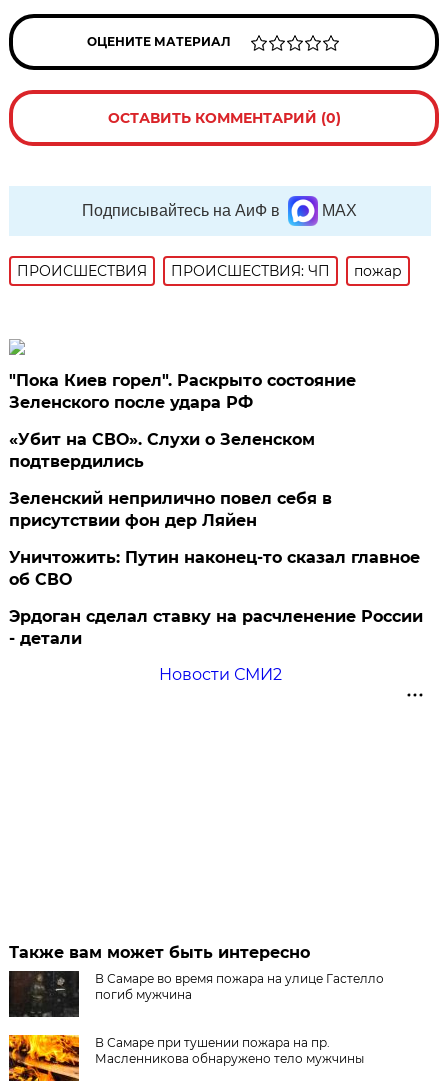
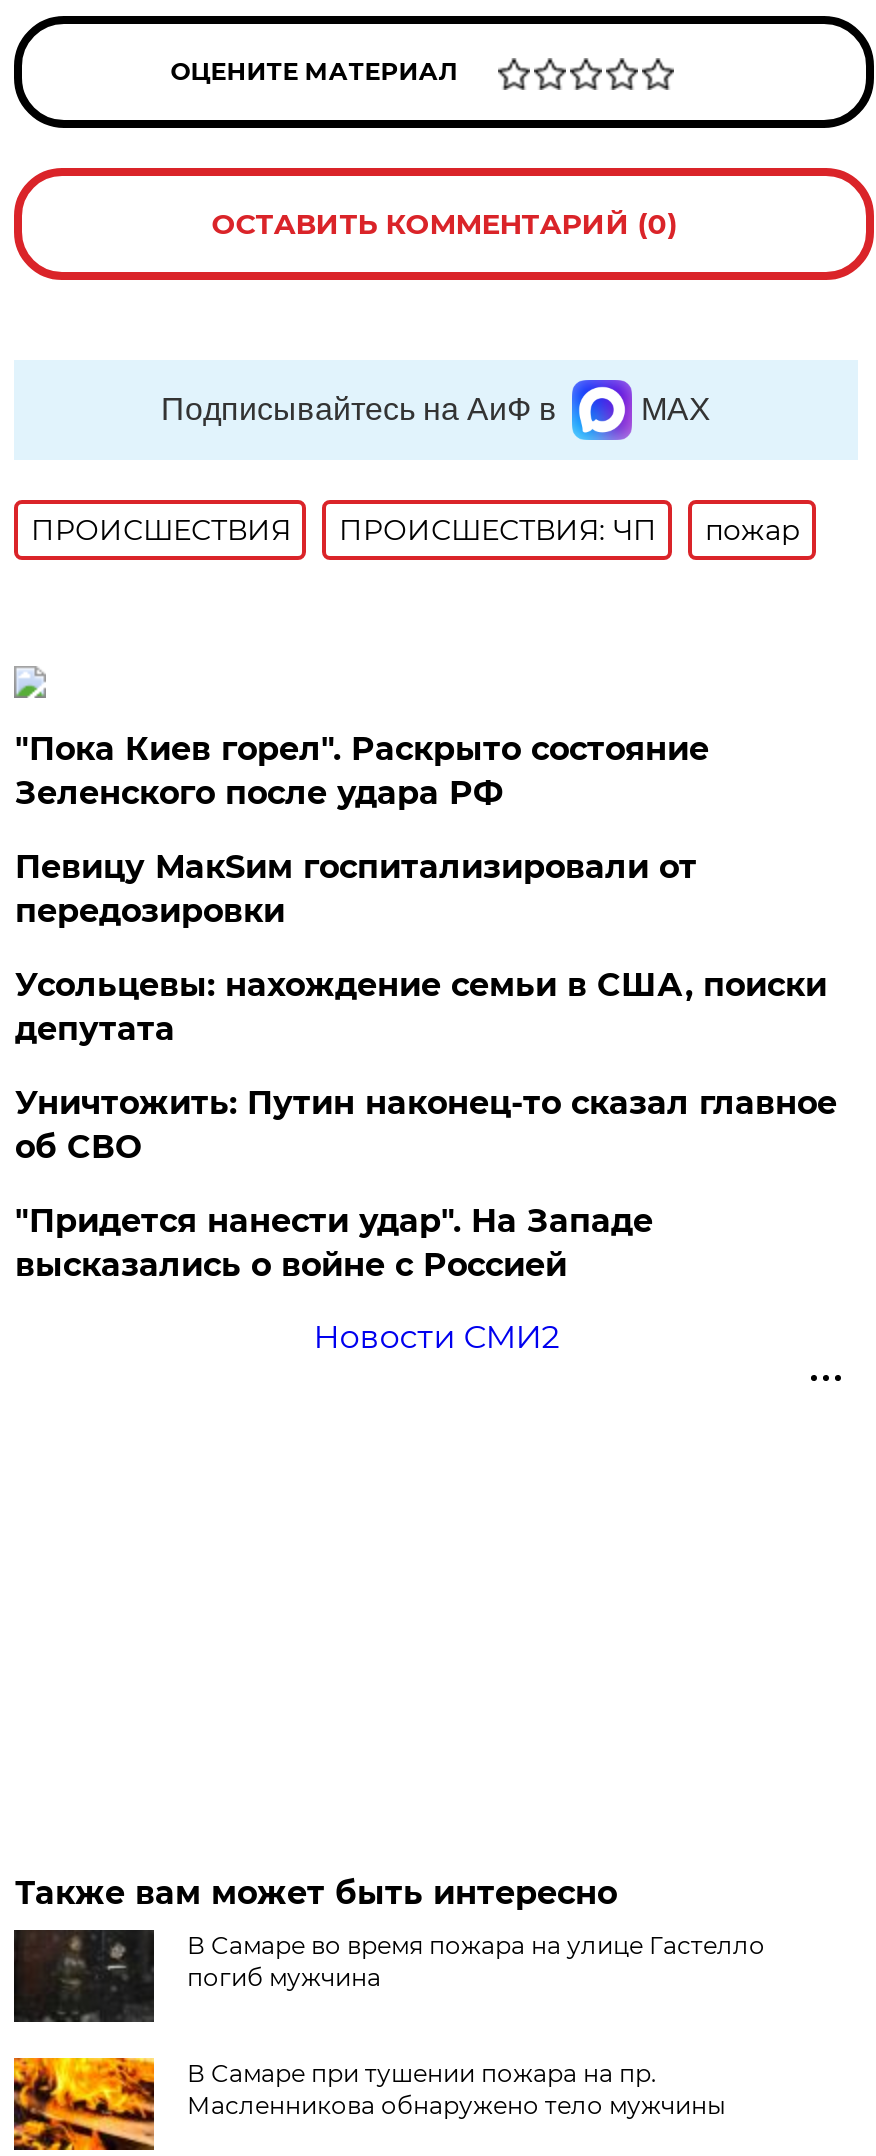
[9,430,315,471] «Убит на СВО». Слухи о Зеленском | подтвердились -> [15,848,697,930] Певицу МакSим госпитализировали от | передозировки
[9,489,332,530] Зеленский неприлично повел cебя в | присутствии фон дер Ляйен -> [15,966,827,1048] Усольцевы: нахождение семьи в США, поиски | депутата
[9,607,423,648] Эрдоган сделал ставку на расчленение России | - детали -> [15,1202,653,1284] "Придется нанести удар". На Западе | высказались о войне с Россией

